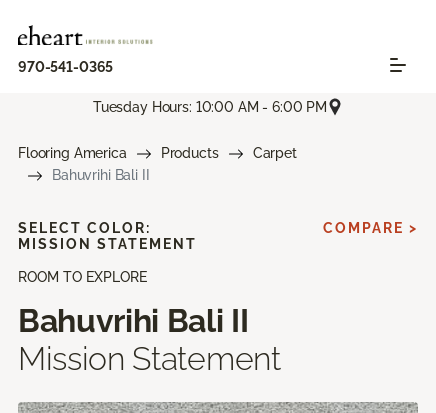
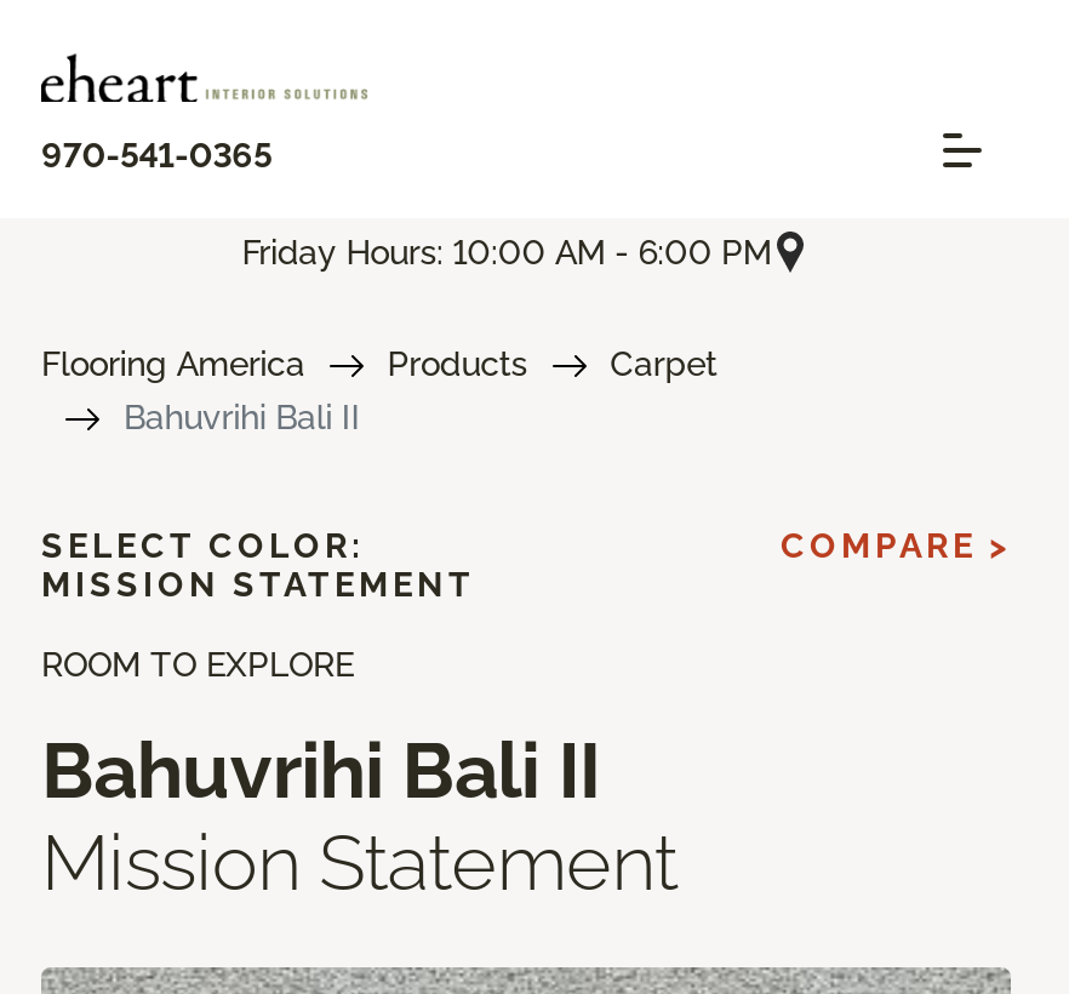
[93,99,327,115] Tuesday Hours: 10:00 AM - 6:00 PM -> [242,232,772,271] Friday Hours: 10:00 AM - 6:00 PM

